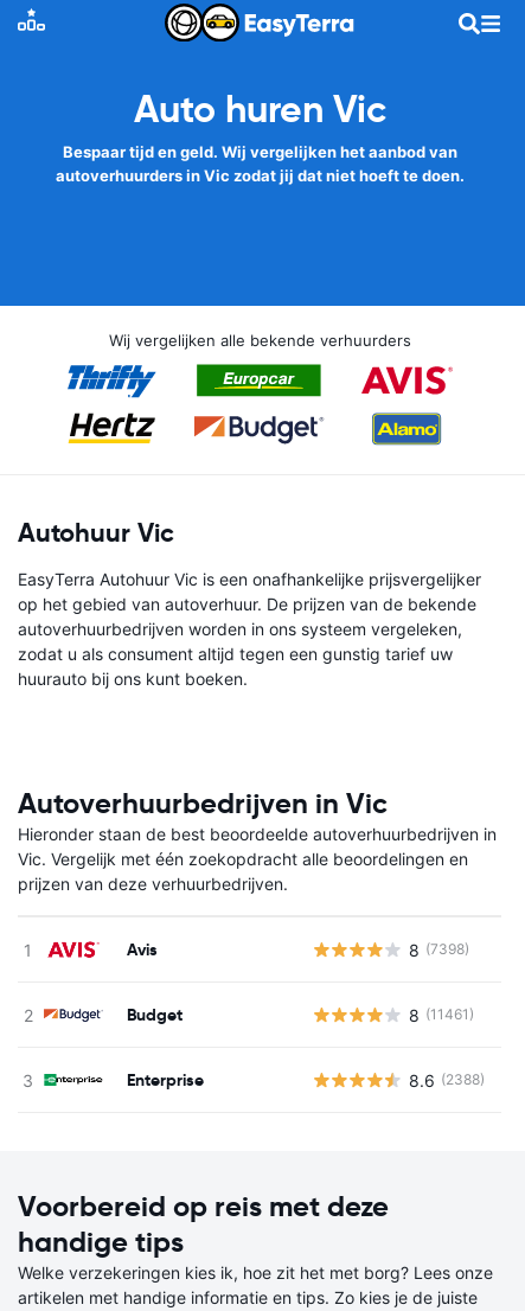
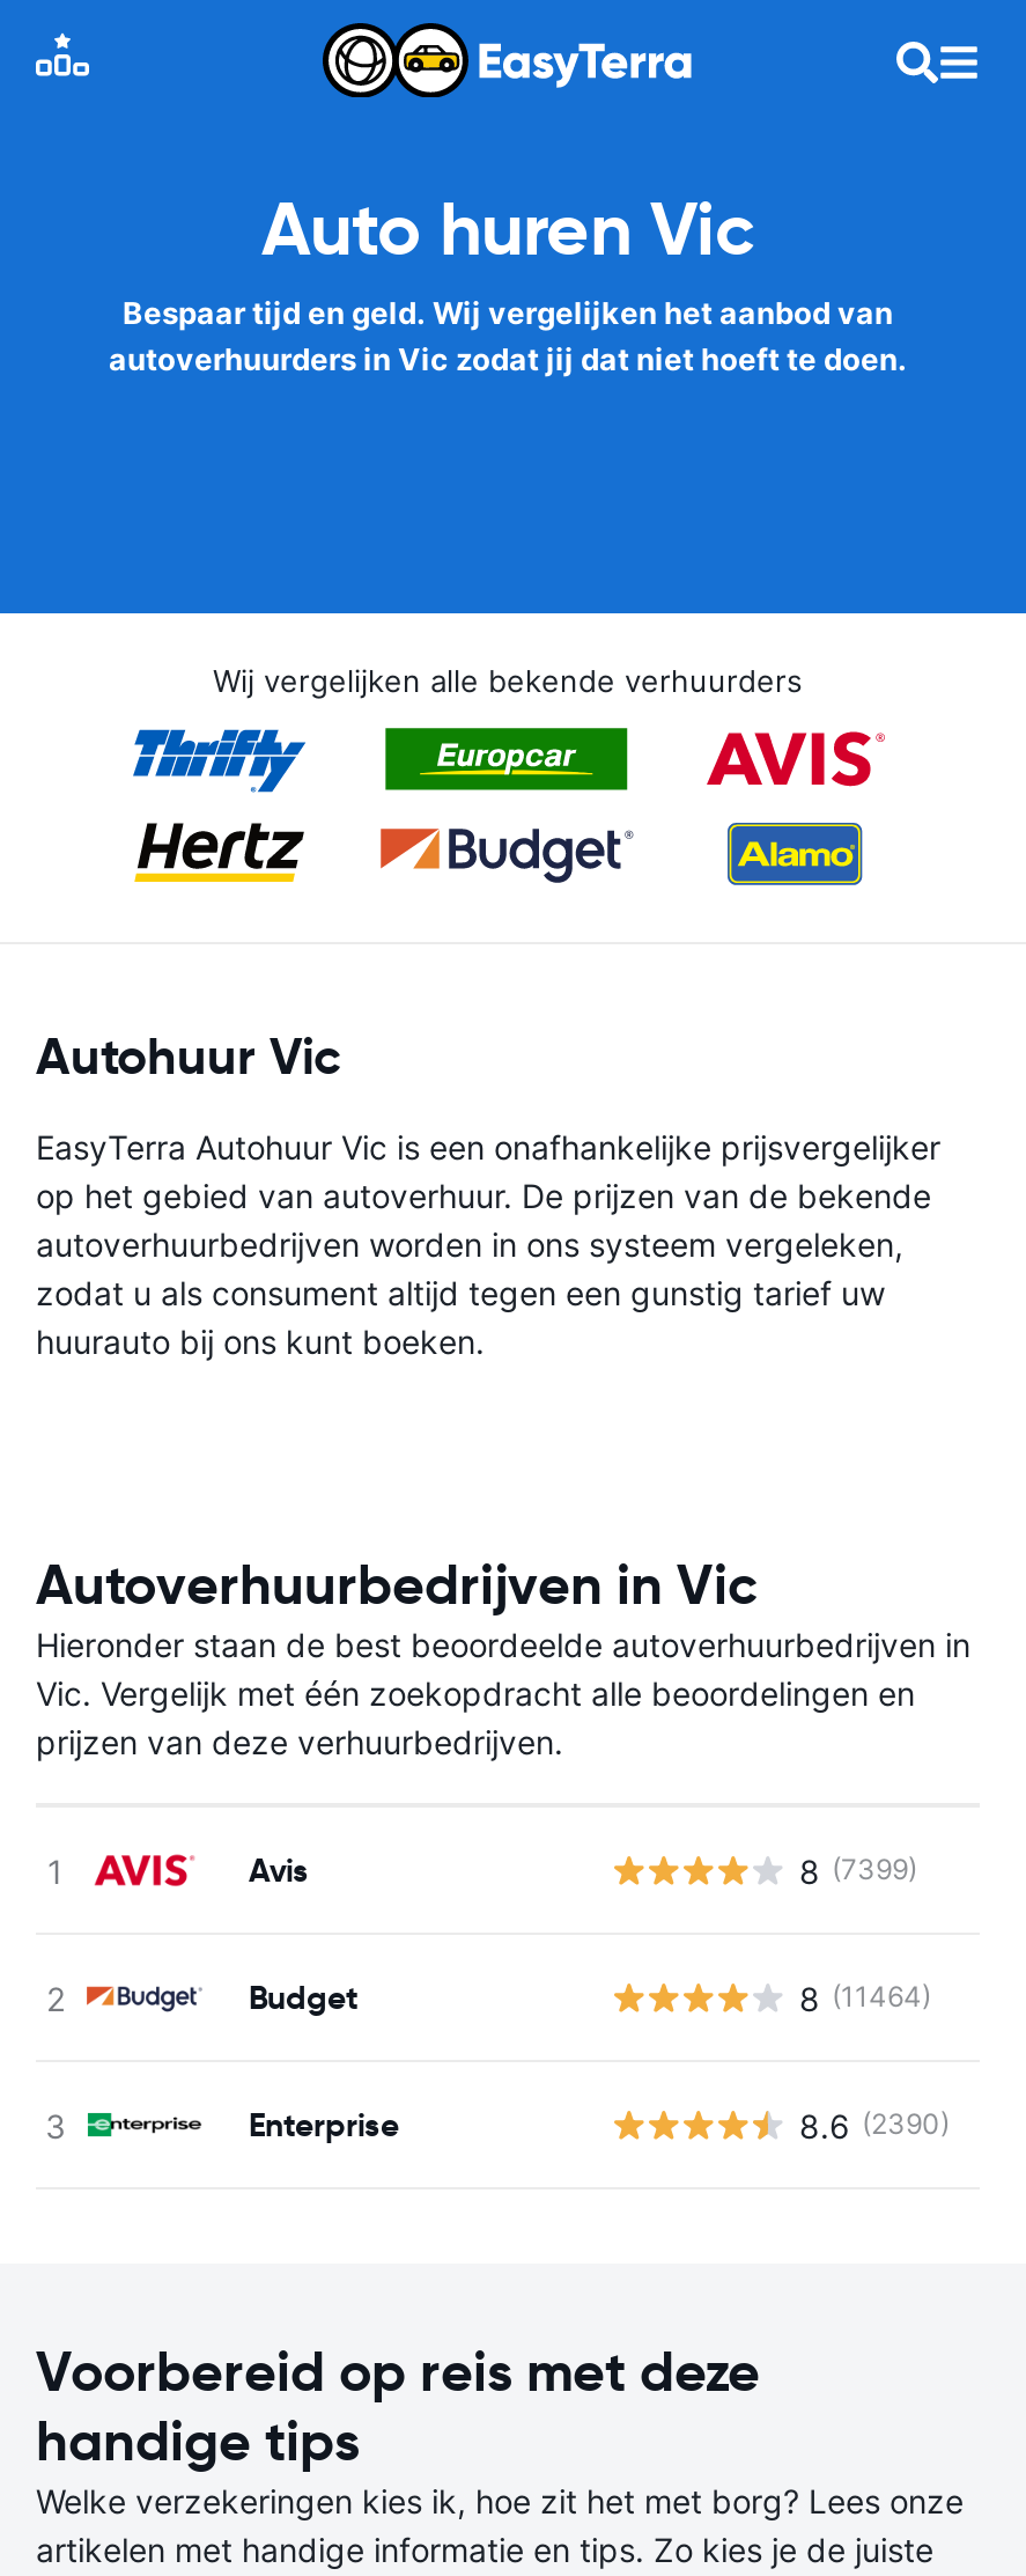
[409,939,469,960] 8 (7398) -> [799,1850,917,1890] 8 (7399)
[409,1005,474,1025] 8 (11461) -> [799,1978,931,2017] 8 (11464)
[409,1070,485,1090] 8.6 (2388) -> [799,2105,950,2144] 8.6 (2390)

